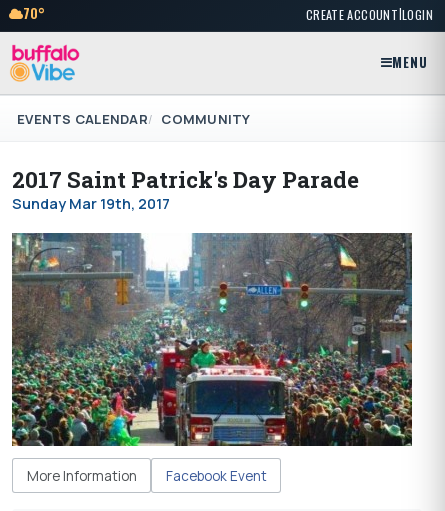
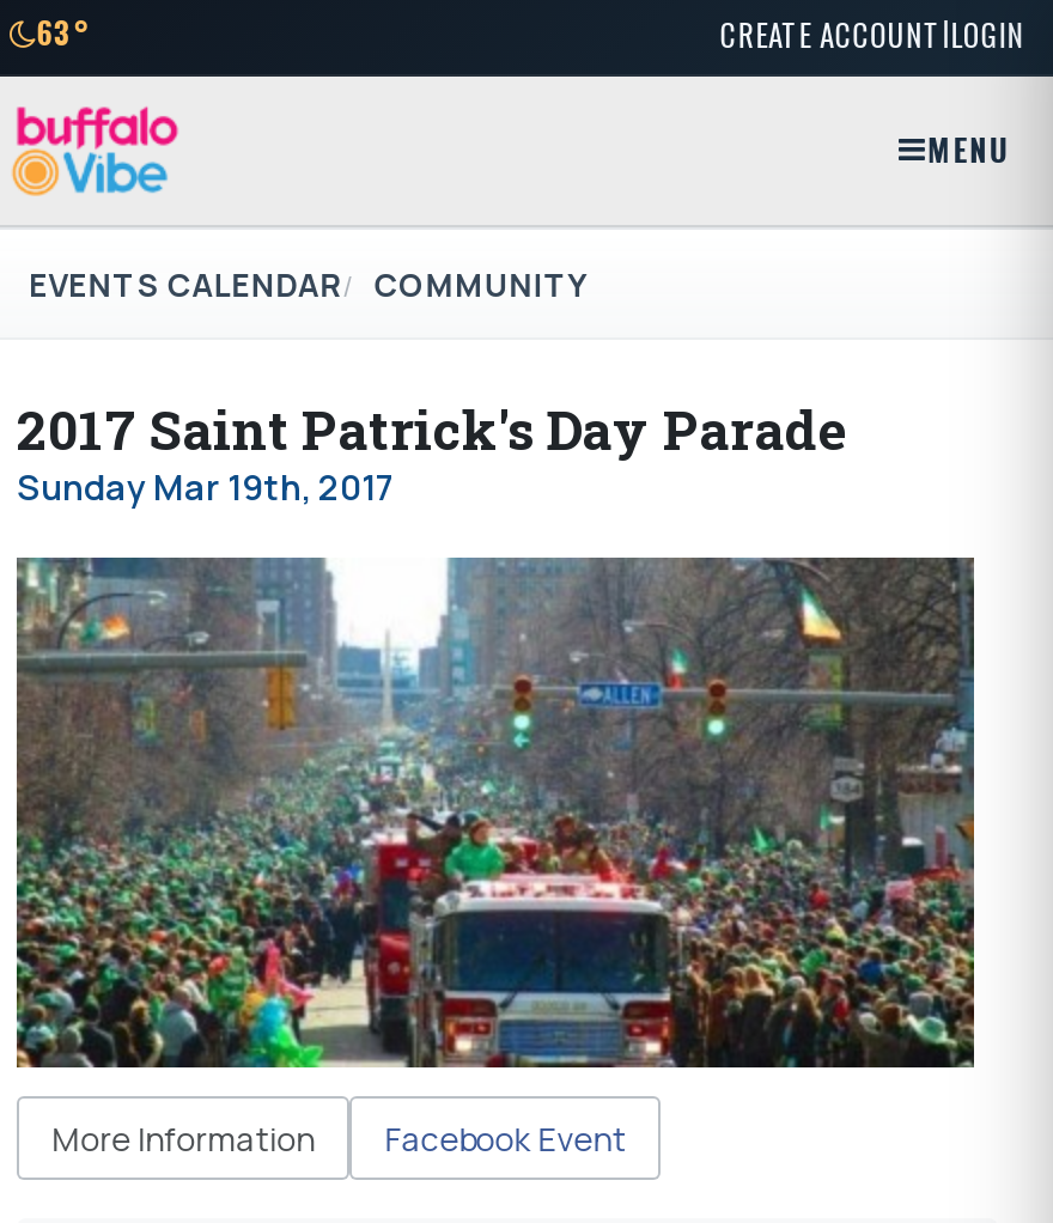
[23,4,45,23] 70° -> [37,10,90,55] 63°

